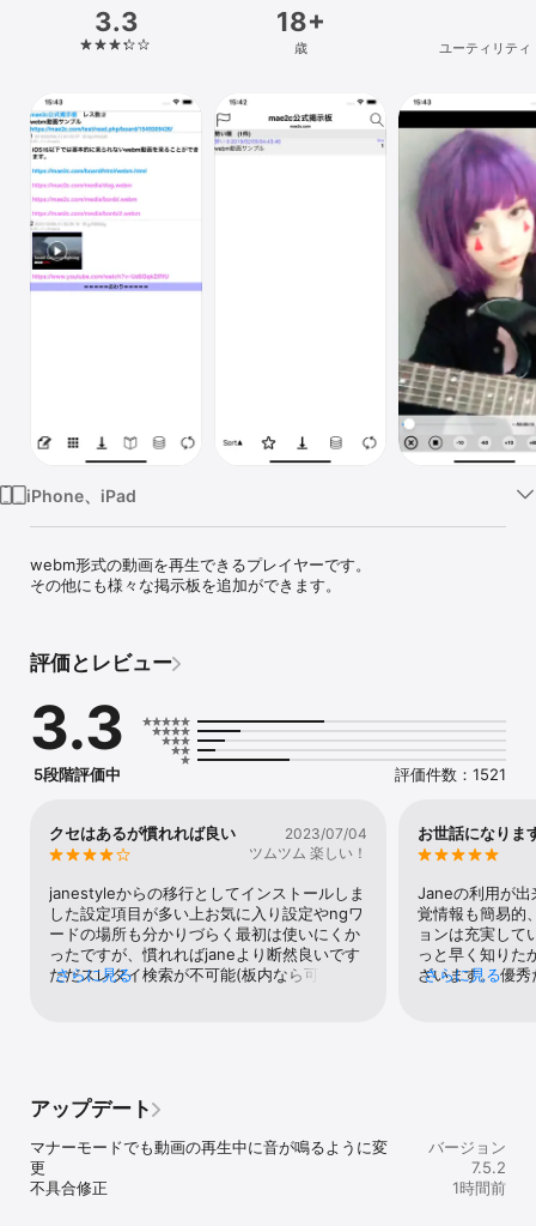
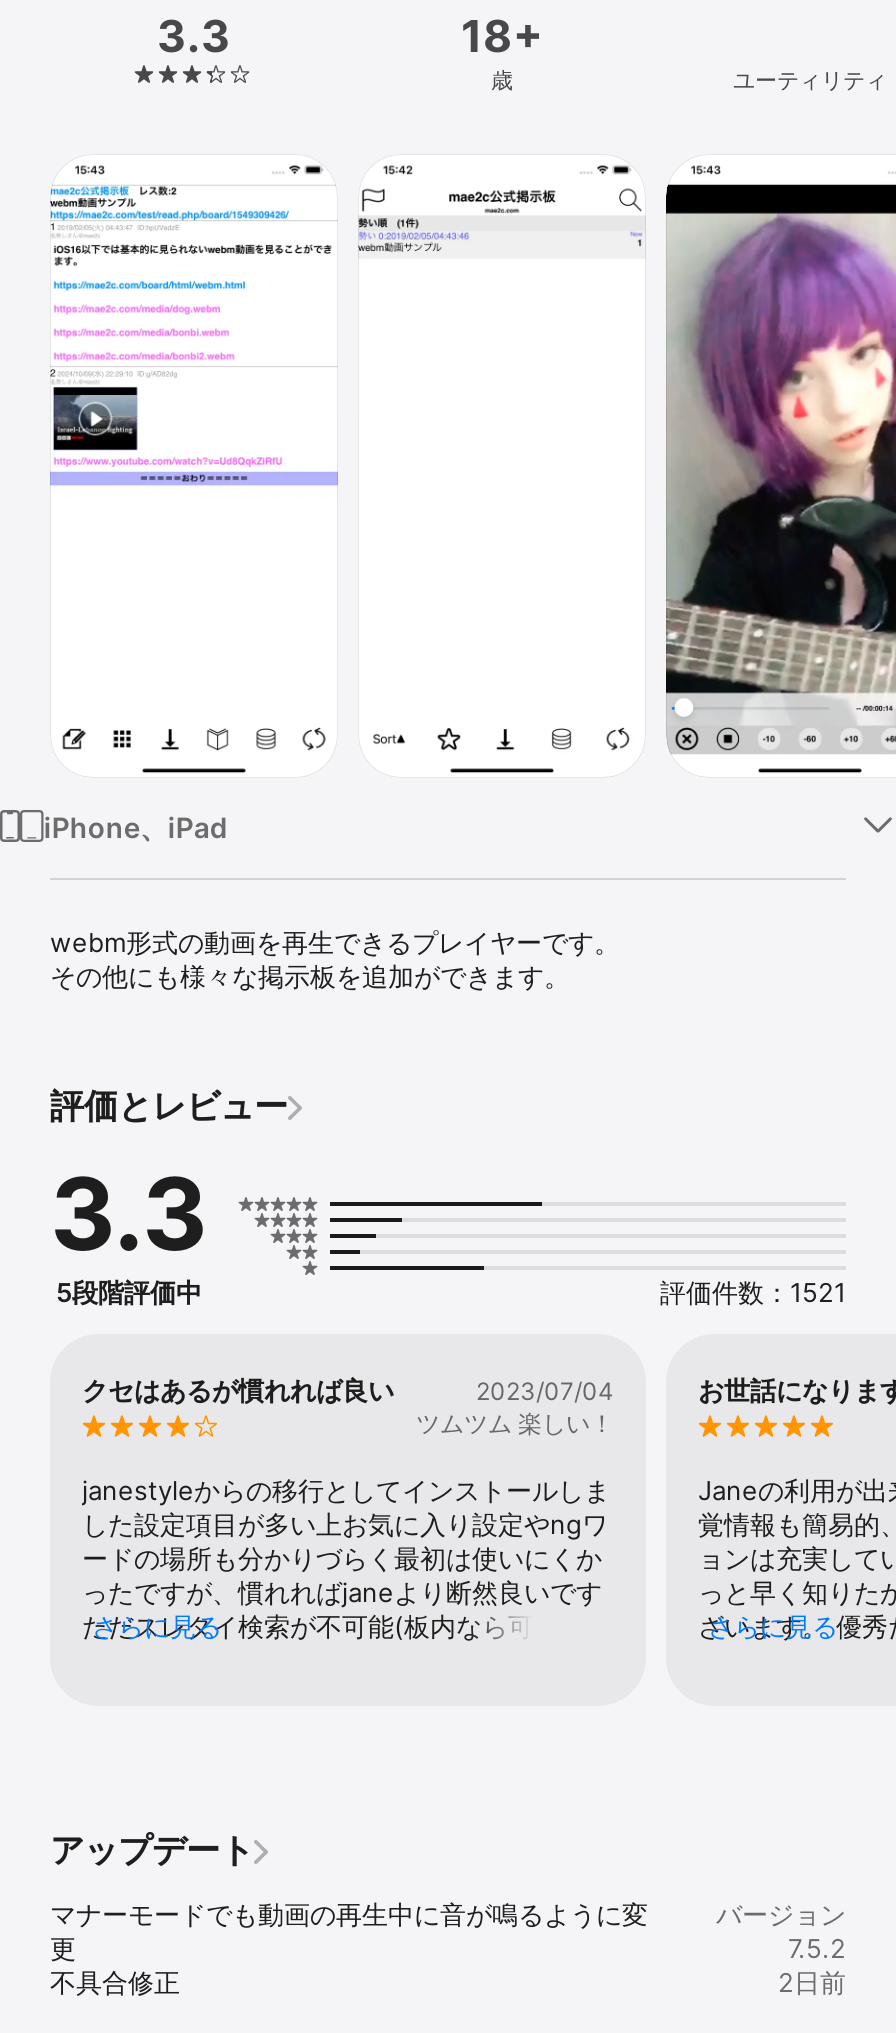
[452,1178,506,1197] 1時間前 -> [778,1966,846,1998] 2日前

